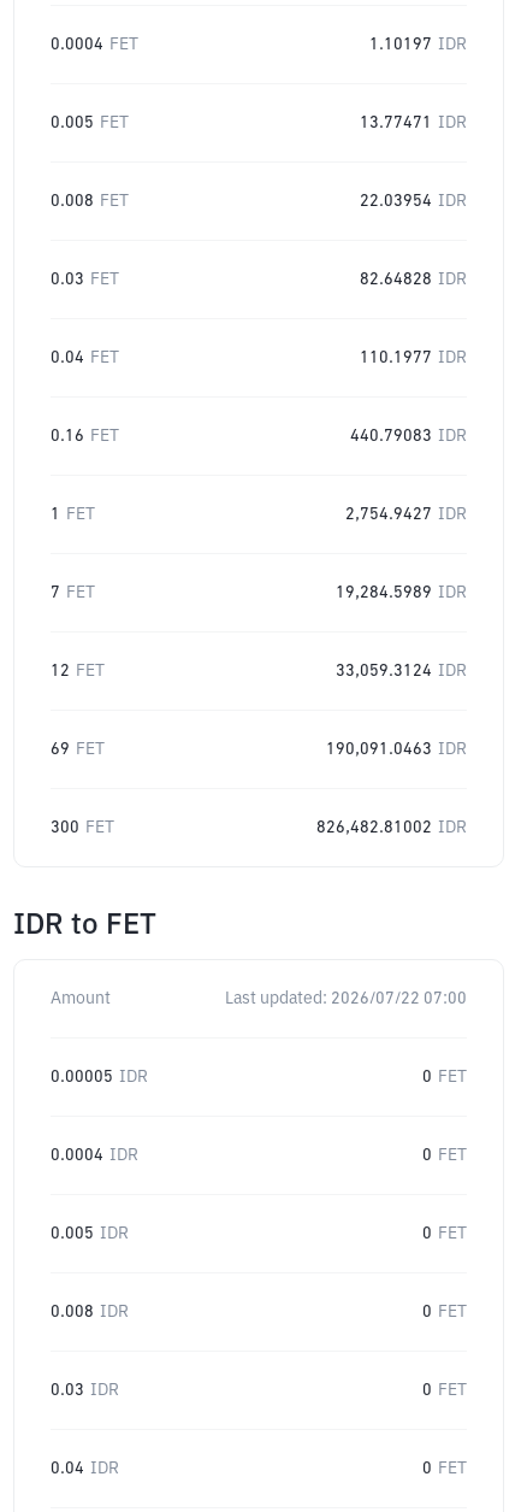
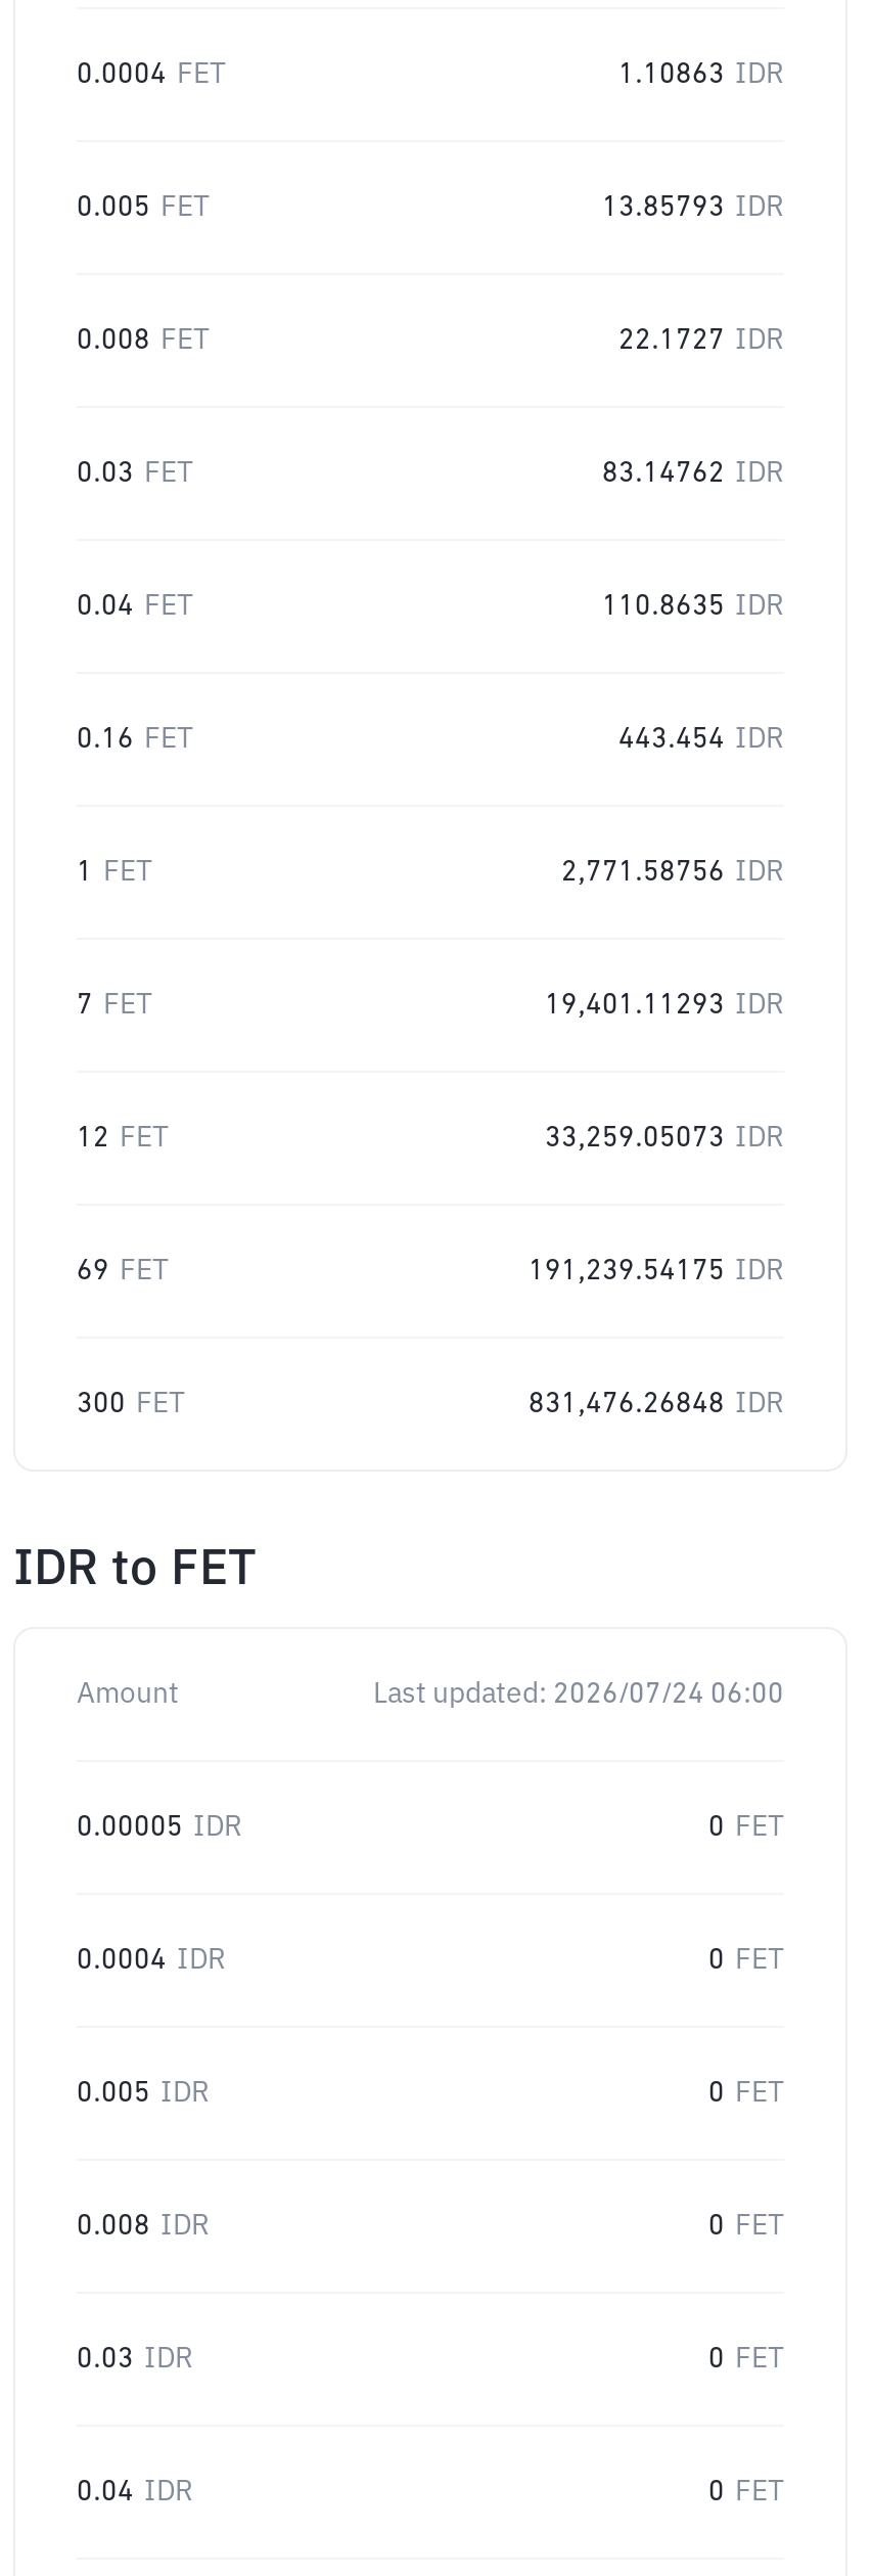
[369,36,467,53] 1.10197 IDR -> [618,60,784,89] 1.10863 IDR
[360,114,467,131] 13.77471 IDR -> [602,193,784,222] 13.85793 IDR
[360,193,467,210] 22.03954 IDR -> [618,326,784,355] 22.1727 IDR
[360,271,467,288] 82.64828 IDR -> [602,459,784,488] 83.14762 IDR
[360,349,467,366] 110.1977 IDR -> [602,592,784,621] 110.8635 IDR
[350,428,467,445] 440.79083 IDR -> [618,725,784,754] 443.454 IDR
[345,506,467,523] 2,754.9427 IDR -> [561,858,784,887] 2,771.58756 IDR
[336,584,467,601] 19,284.5989 IDR -> [545,991,784,1020] 19,401.11293 IDR
[336,663,467,679] 33,059.3124 IDR -> [545,1124,784,1153] 33,259.05073 IDR
[326,741,467,758] 190,091.0463 IDR -> [529,1257,784,1285] 191,239.54175 IDR
[316,819,467,836] 826,482.81002 IDR -> [529,1390,784,1418] 831,476.26848 IDR
[225,990,467,1007] Last updated: 2026/07/22 07:00 -> [373,1680,784,1709] Last updated: 2026/07/24 06:00

